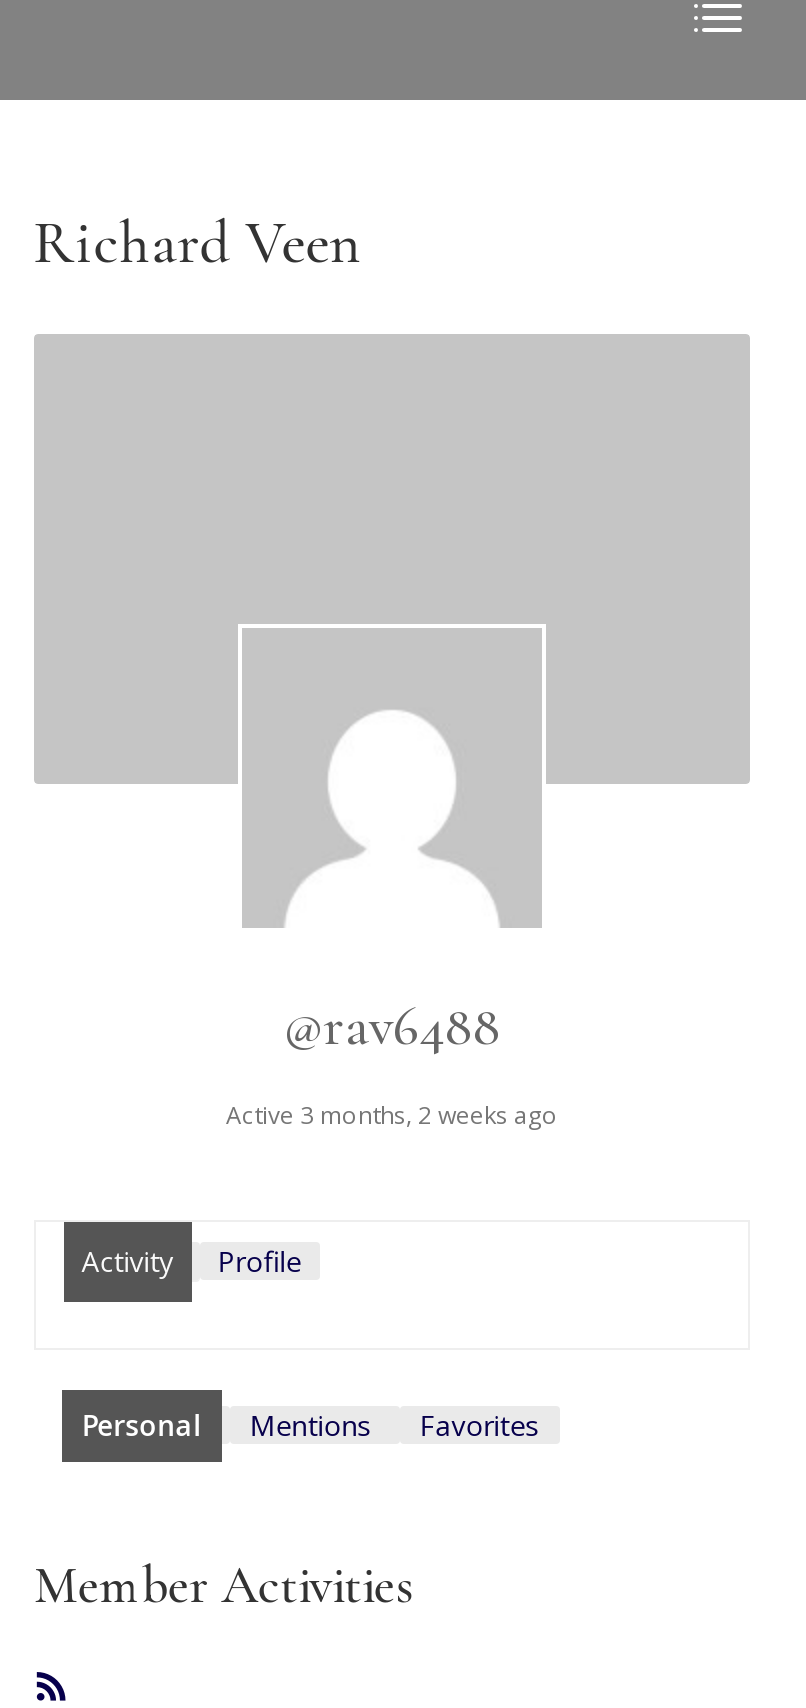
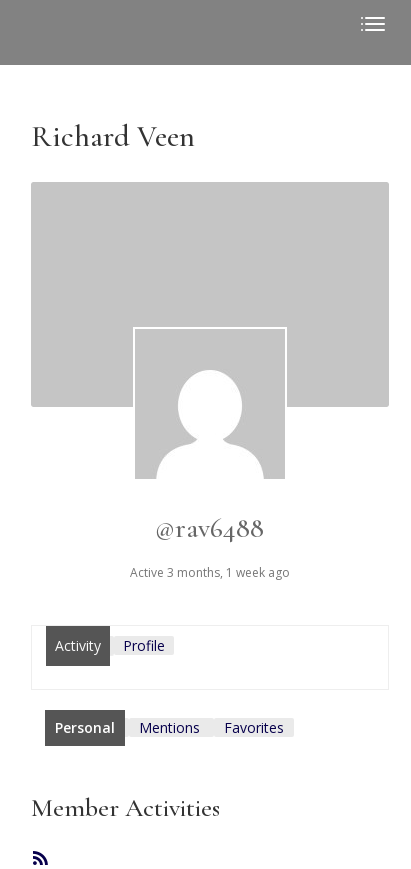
[226,1098,558,1132] Active 3 months, 2 weeks ago -> [130,564,290,581] Active 3 months, 1 week ago

